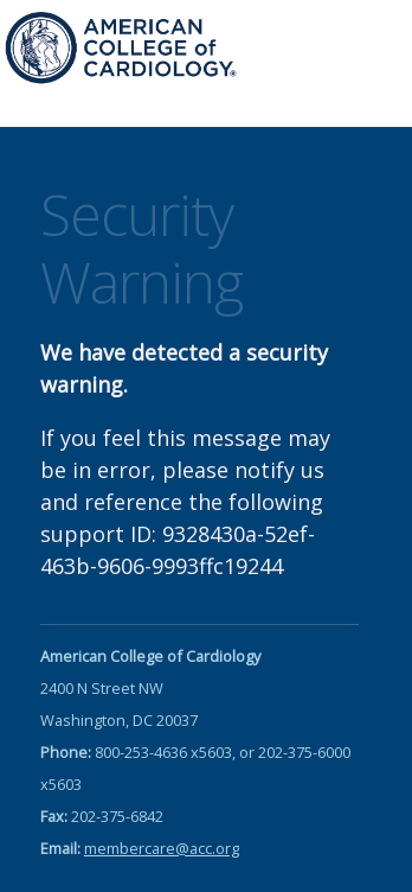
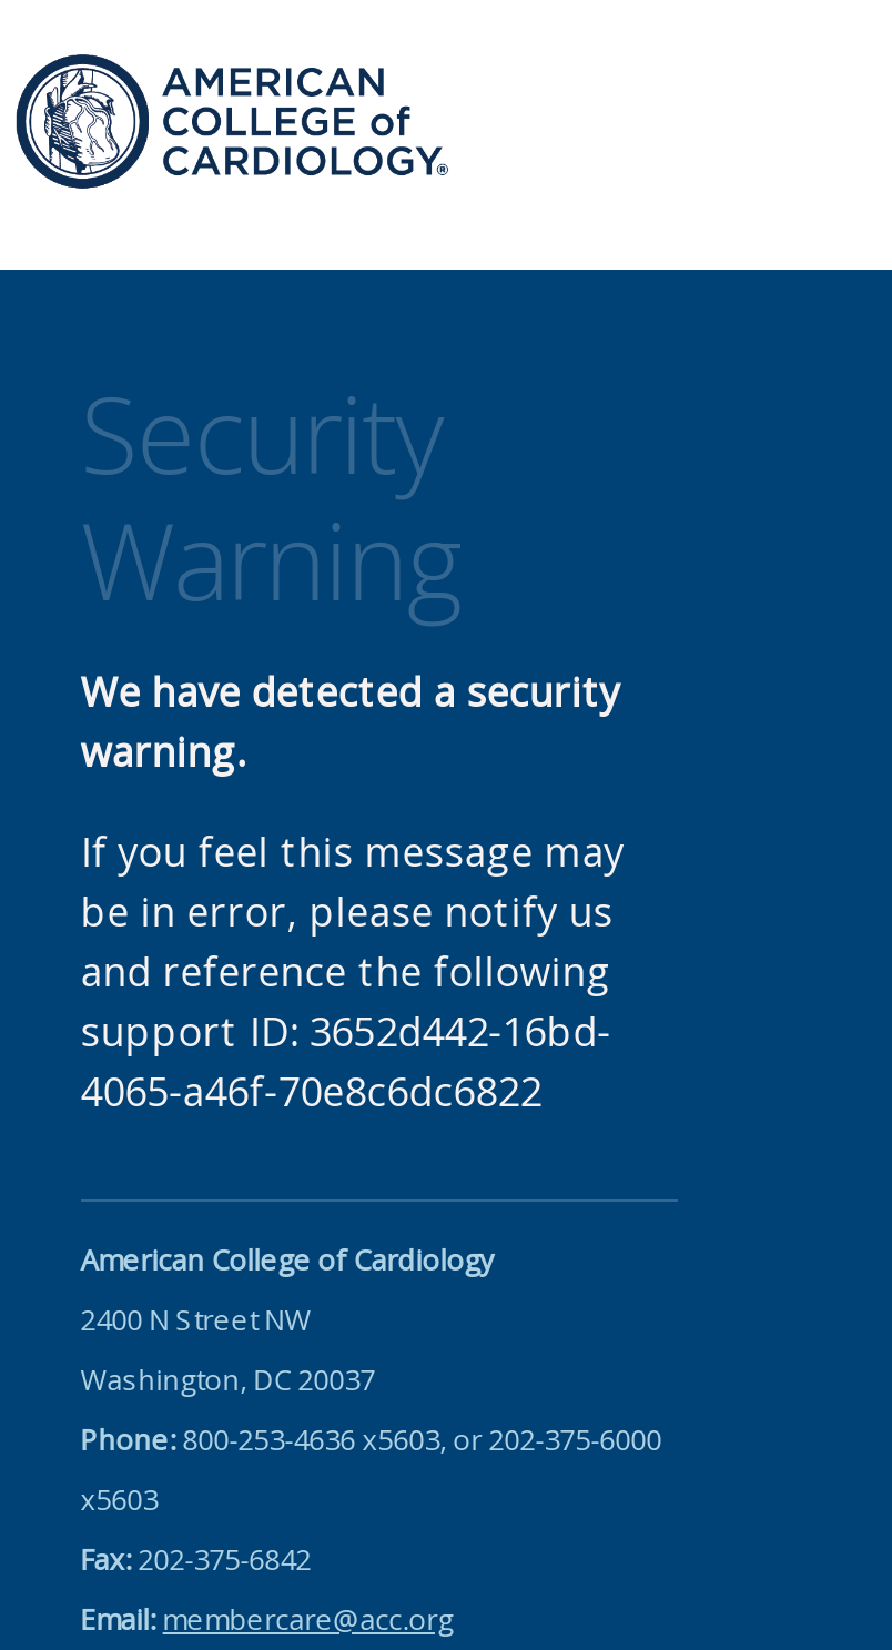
[40,520,315,580] support ID: 9328430a-52ef- | 463b-9606-9993ffc19244 -> [81,1005,611,1118] support ID: 3652d442-16bd- | 4065-a46f-70e8c6dc6822

